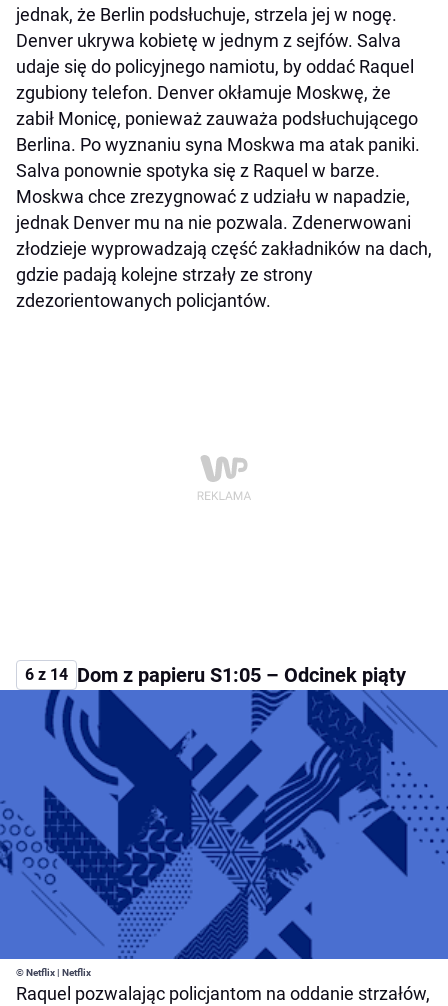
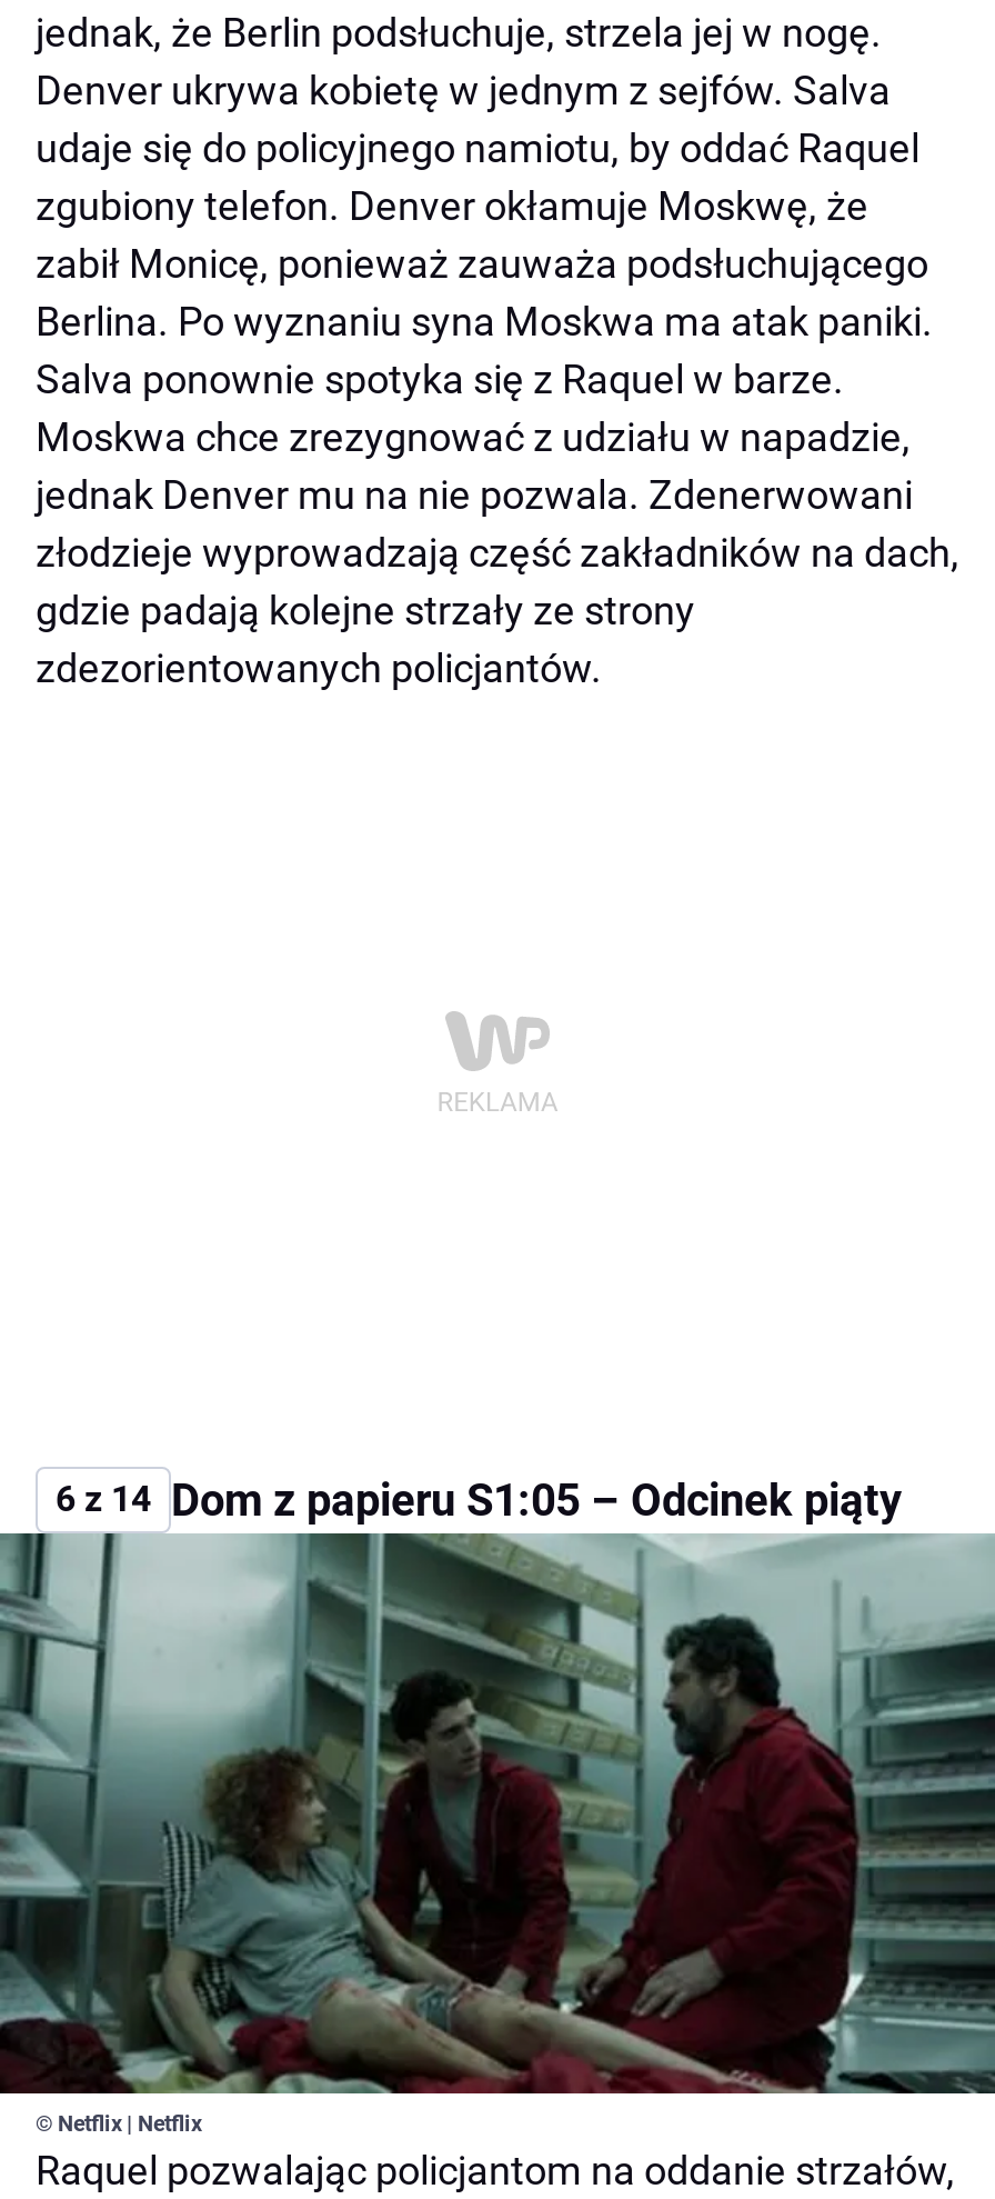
[3,689,445,960] [image] -> [7,1531,988,2098] [image]

